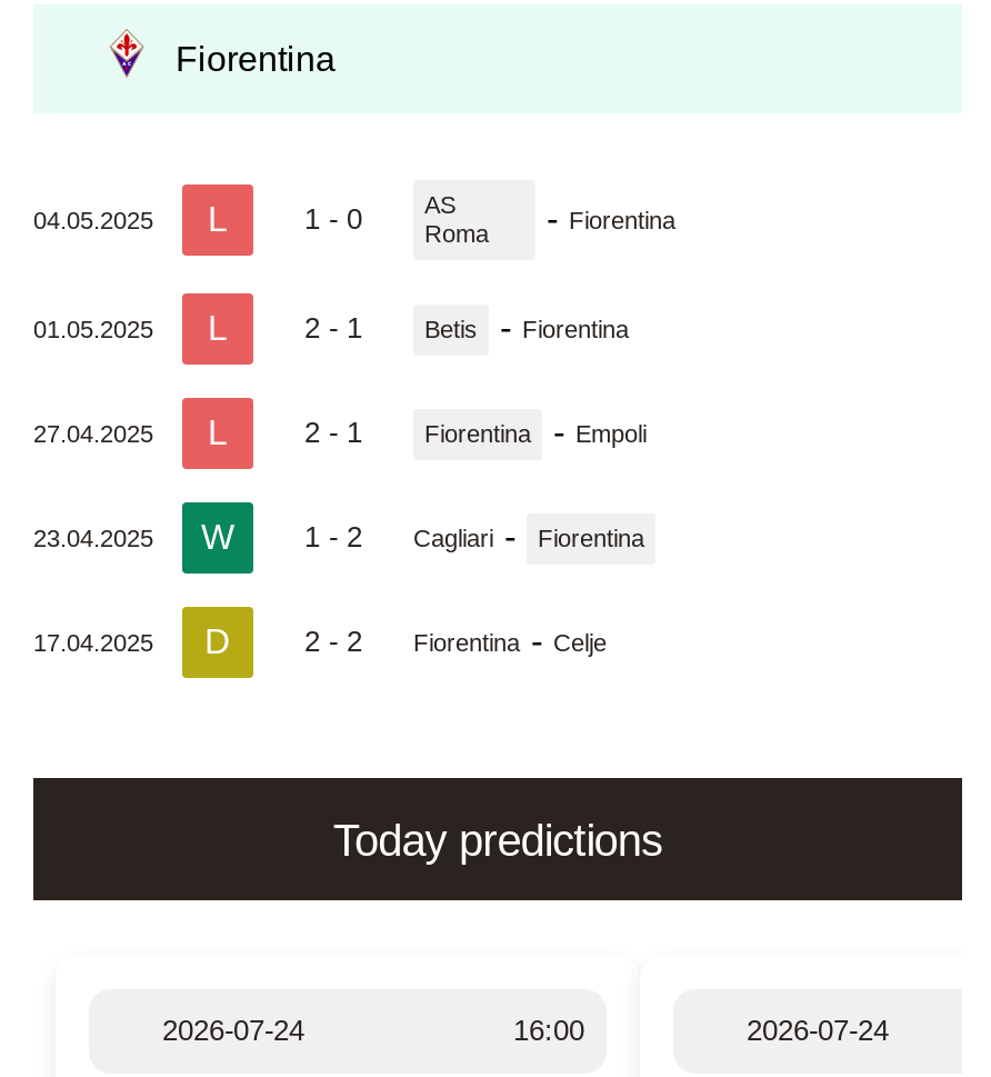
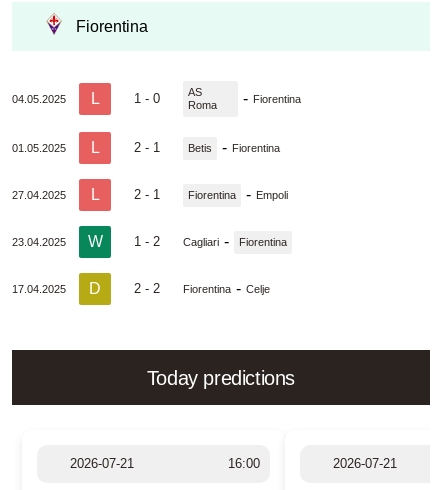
[162,1014,304,1047] 2026-07-24 -> [70,456,134,471] 2026-07-21
[747,1014,889,1047] 2026-07-24 -> [333,456,397,471] 2026-07-21

